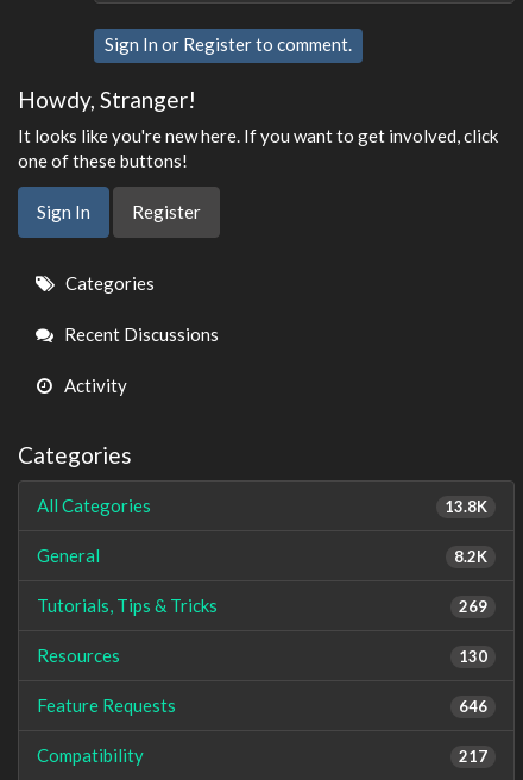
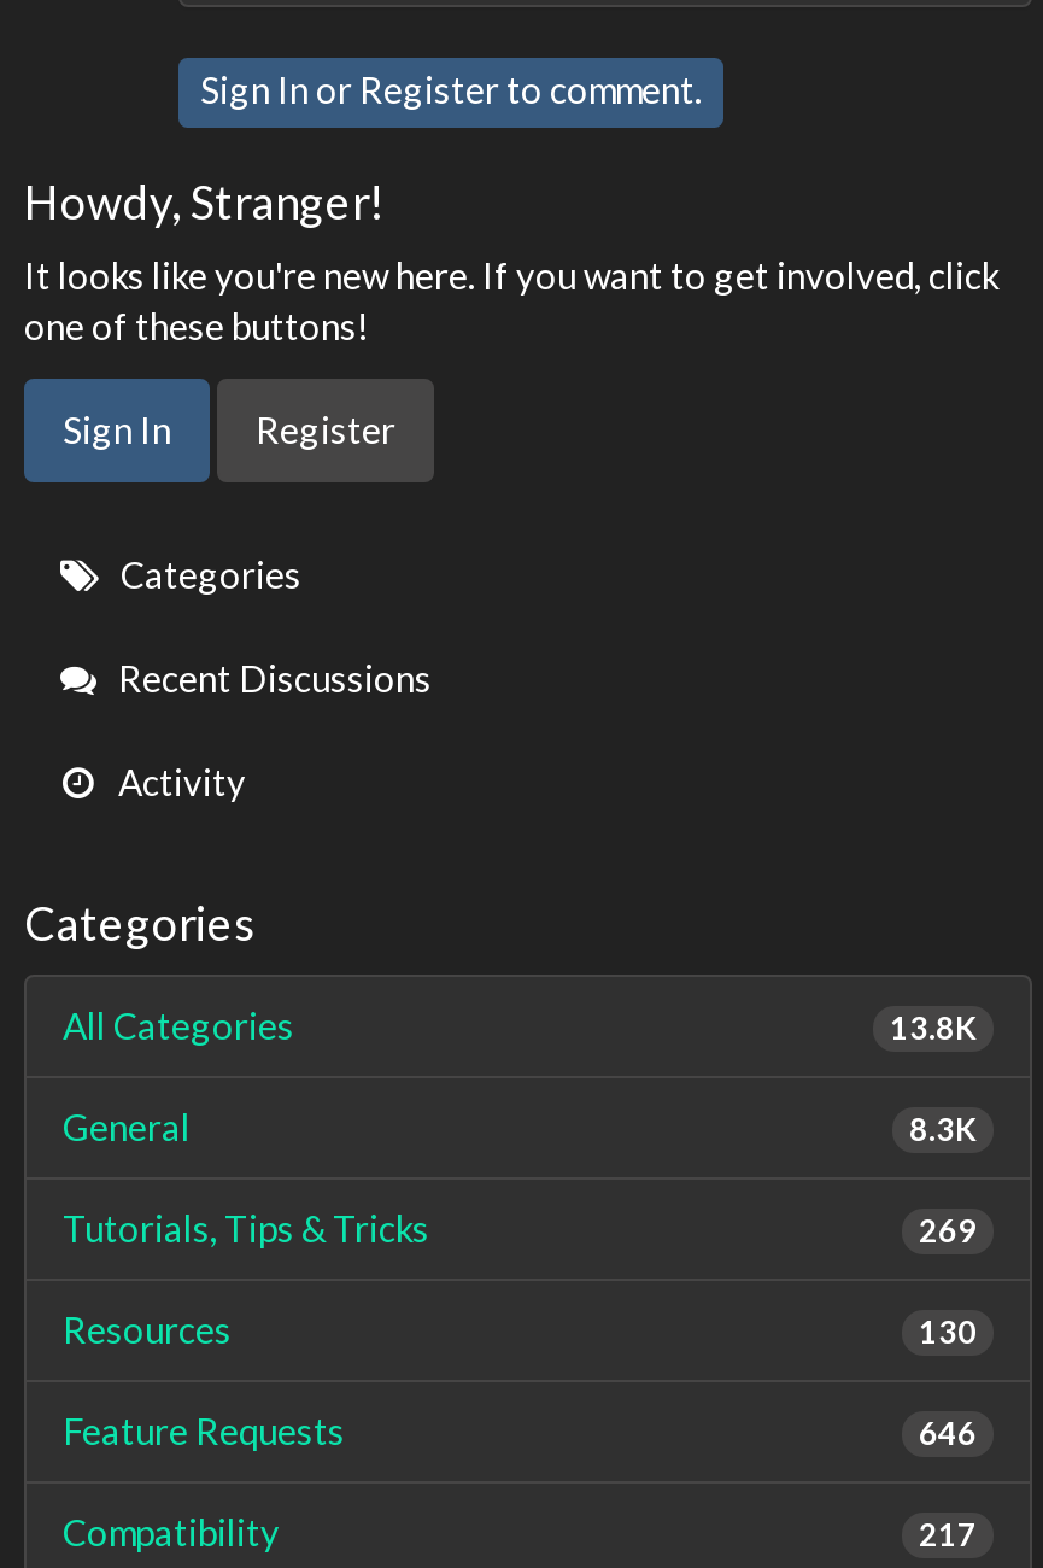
[454,546,487,565] 8.2K -> [909,1108,977,1147] 8.3K

